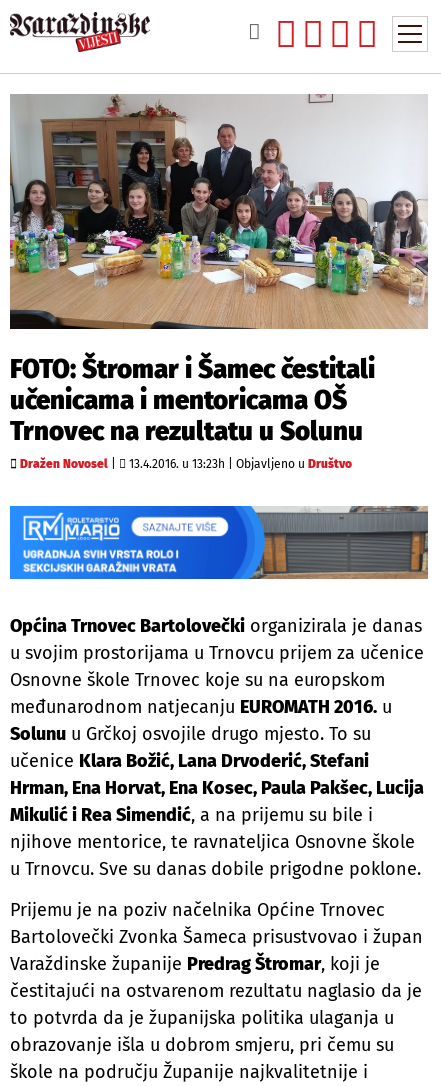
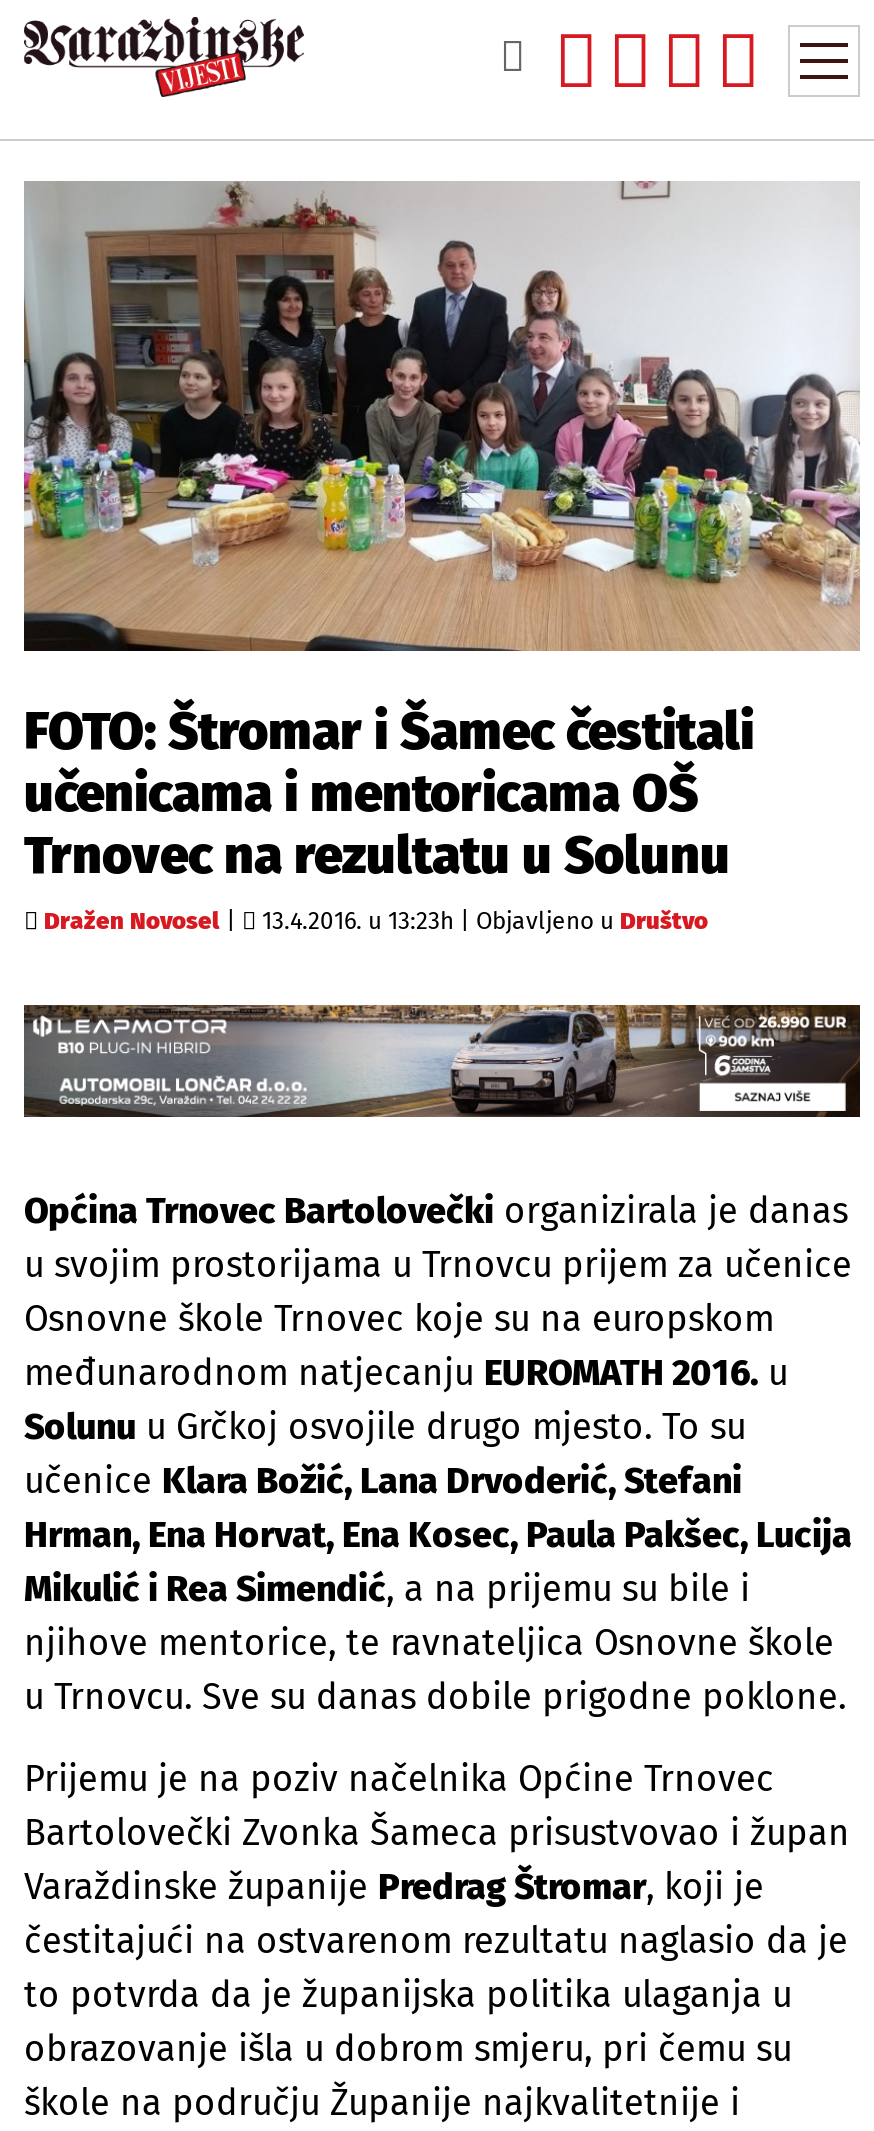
[9,505,429,580] [image] -> [22,1003,860,1119] [image]

